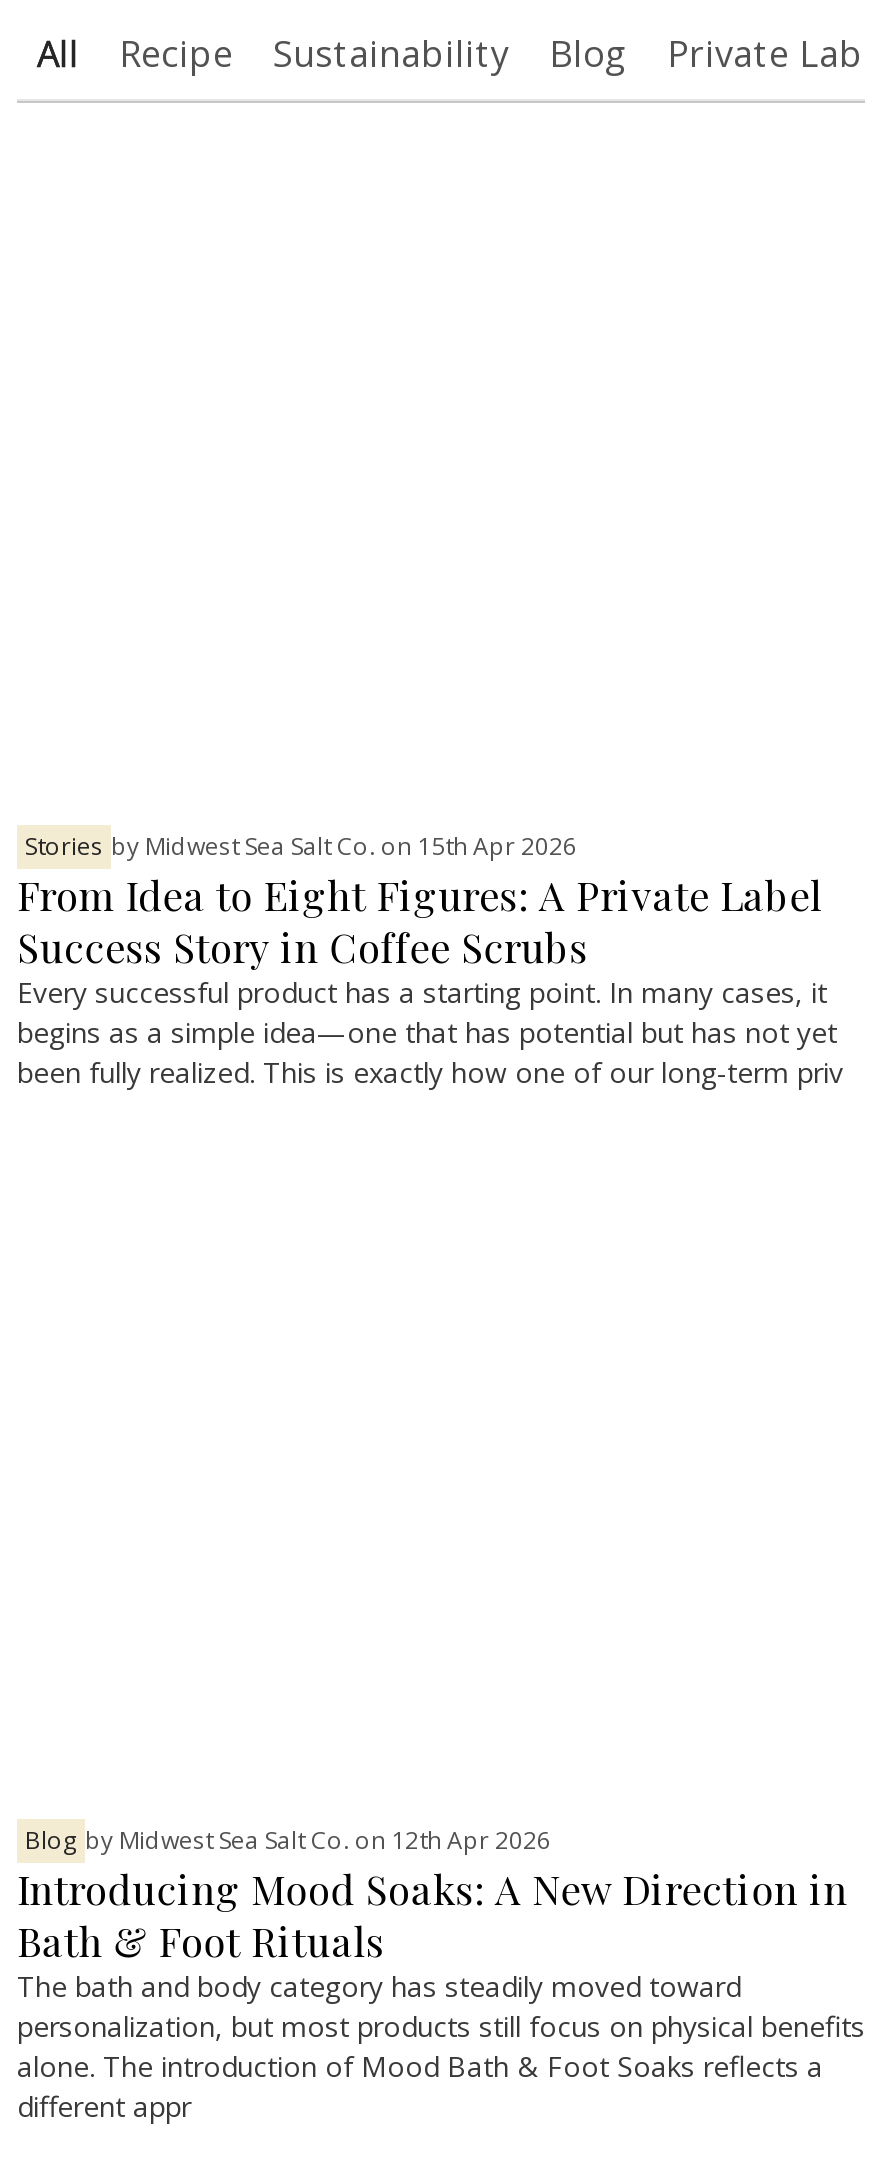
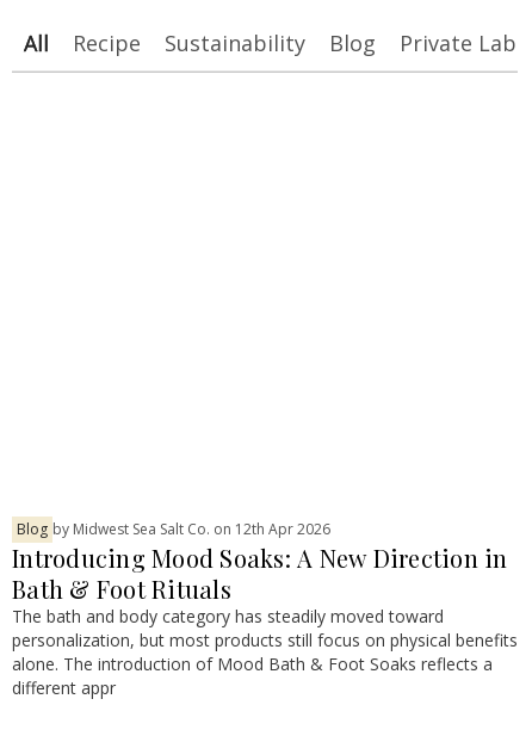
[17,829,843,1091] Stories by Midwest Sea Salt Co. on 15th Apr 2026 | From Idea to Eight Figures: A Private Label | Success Story in Coffee Scrubs | Every successful product has a starting point. In many cases, it | begins as a simple idea—one that has potential but has not yet | been fully realized. This is exactly how one of our long-term priv -> none

